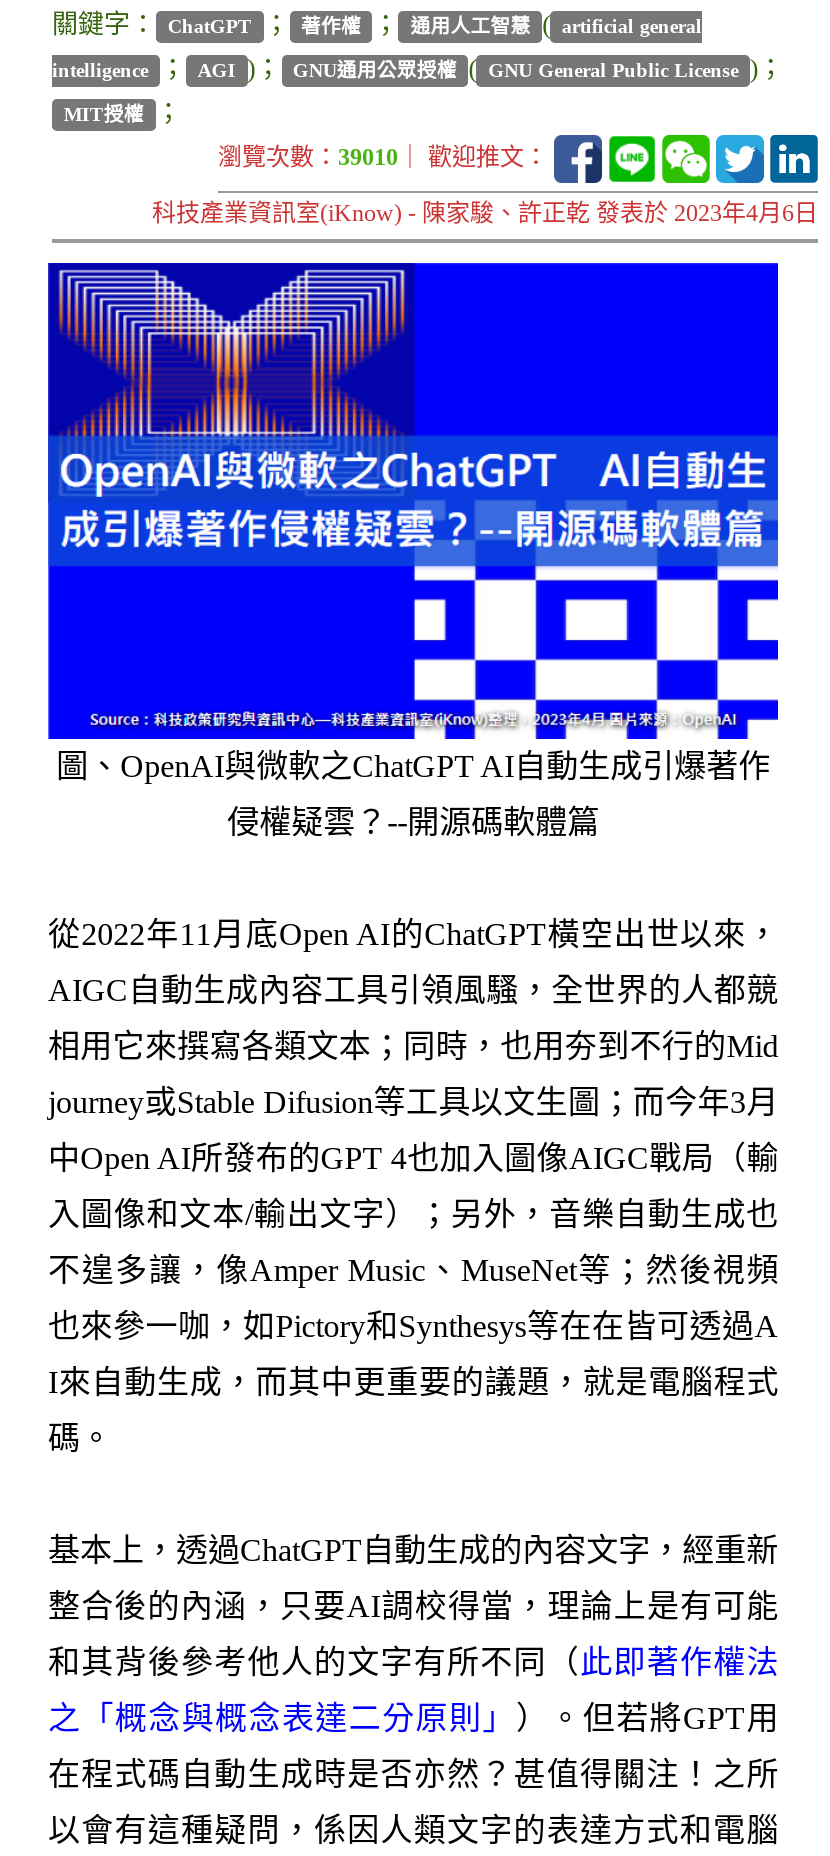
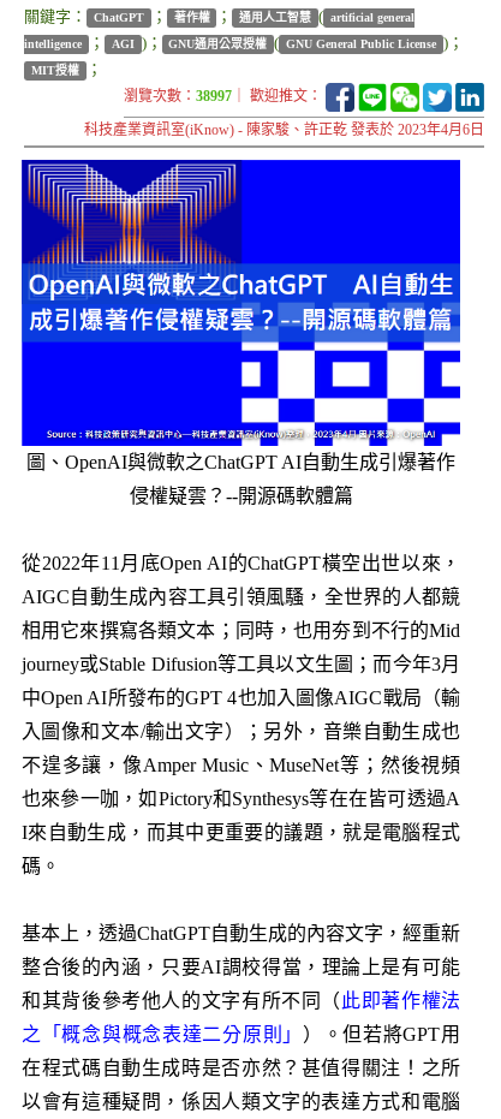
[218,143,554,171] 瀏覽次數：39010｜ 歡迎推文： -> [124,88,326,104] 瀏覽次數：38997｜ 歡迎推文：

